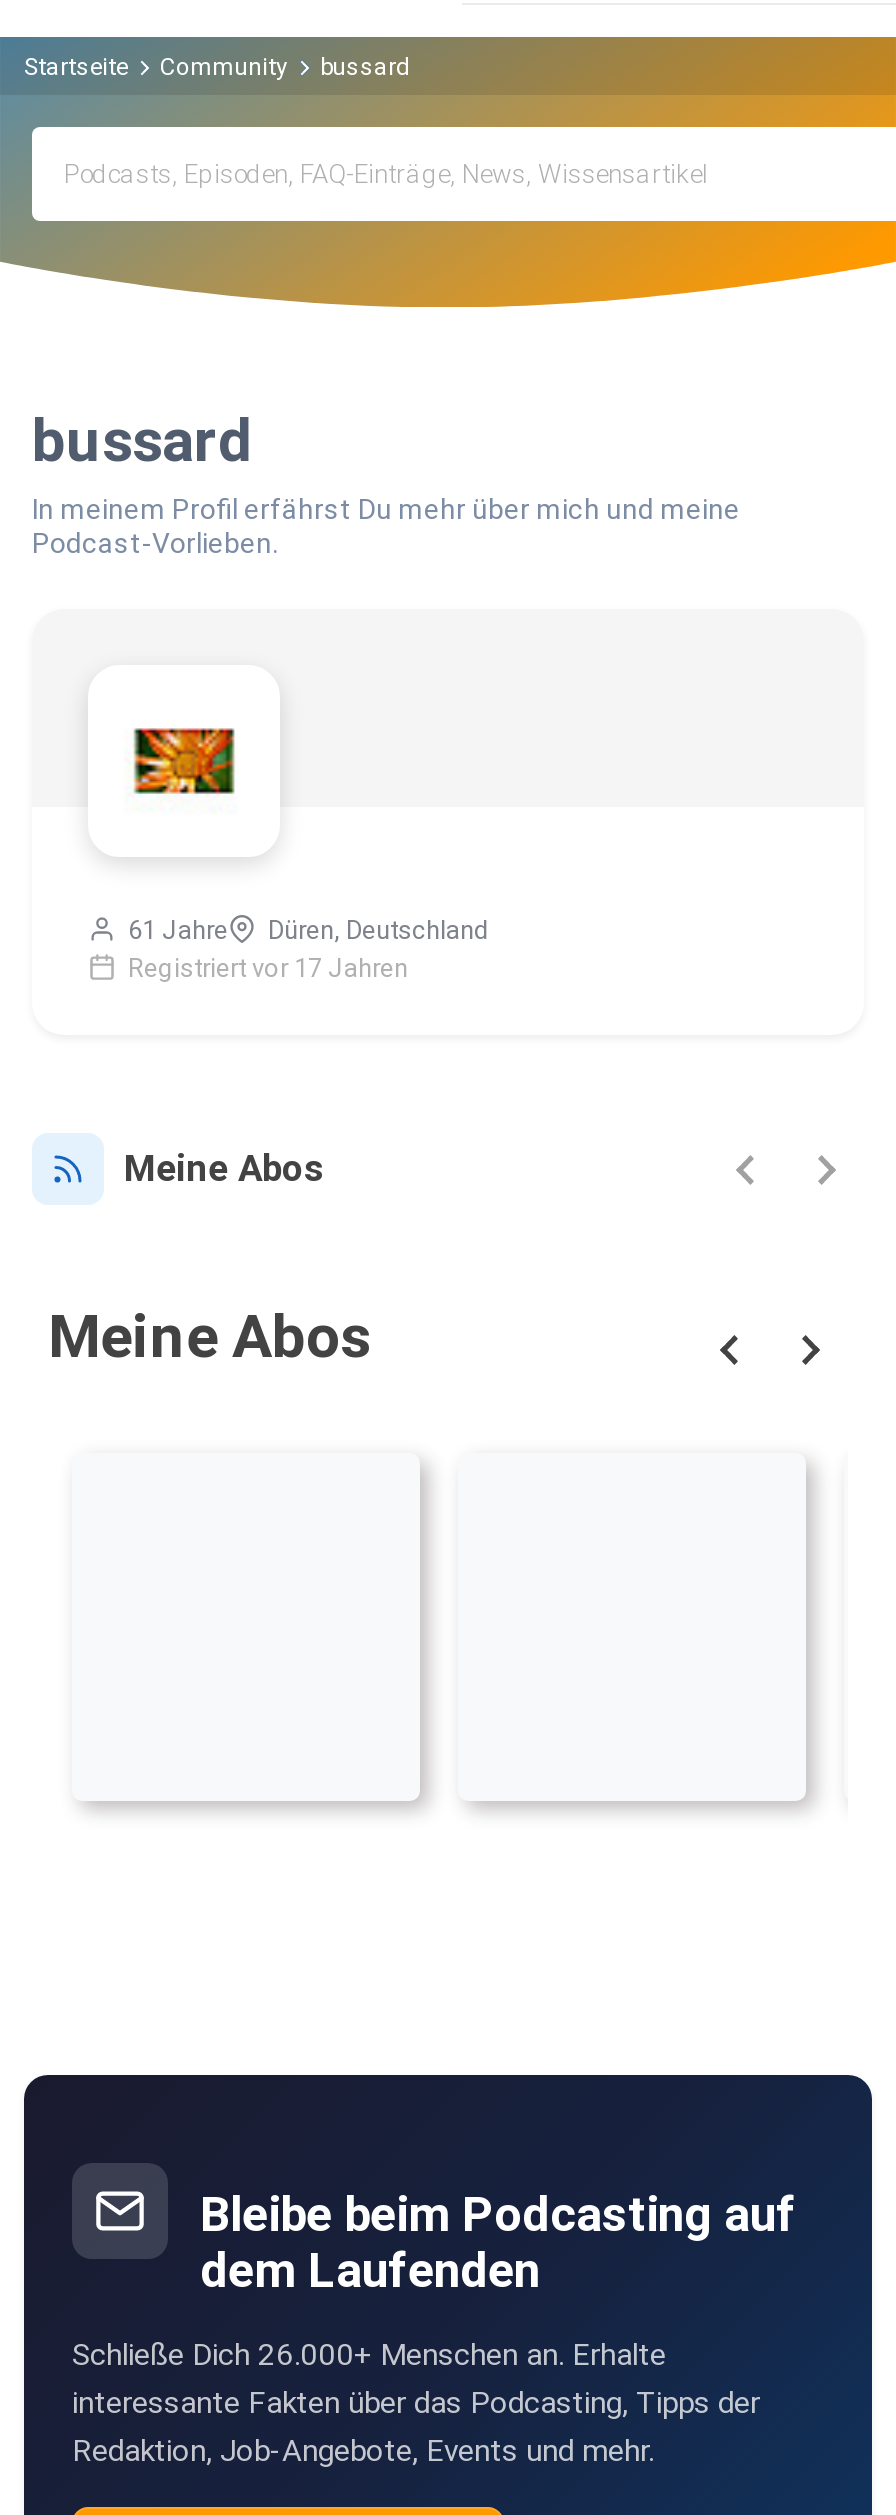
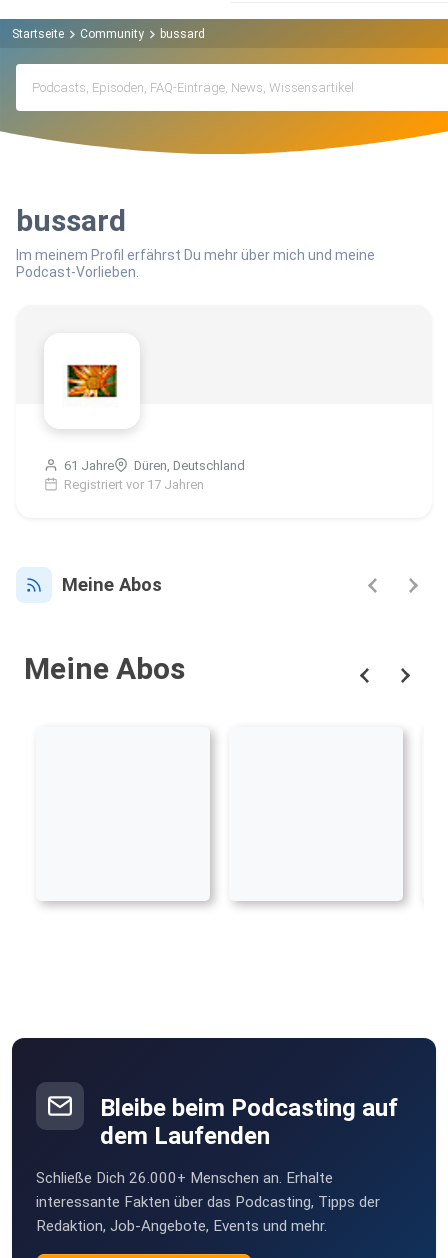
[32,493,740,525] In meinem Profil erfährst Du mehr über mich und meine -> [16,247,375,263] Im meinem Profil erfährst Du mehr über mich und meine

